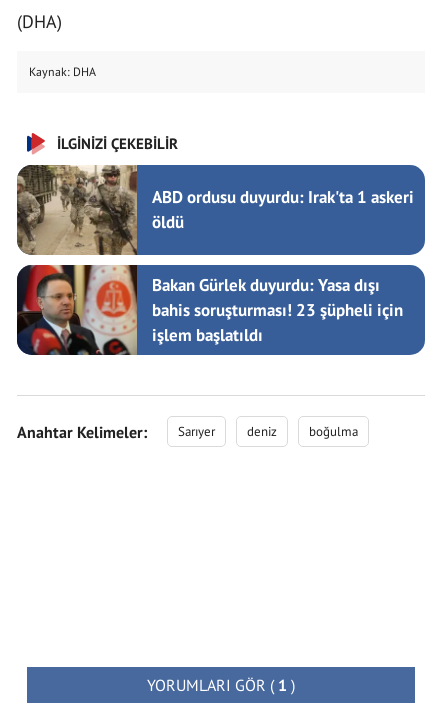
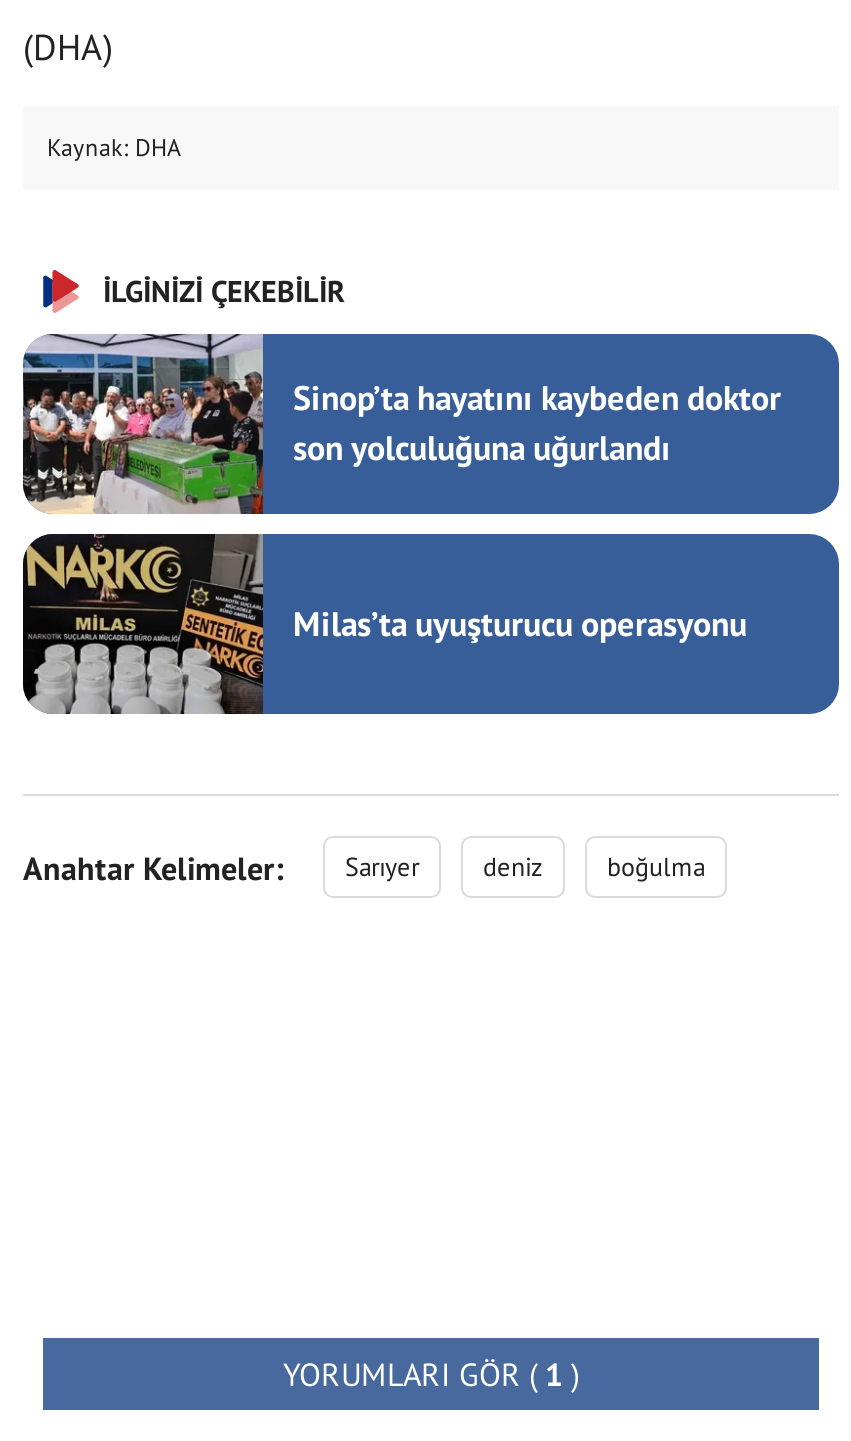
[16,165,414,256] [image] | ABD ordusu duyurdu: Irak'ta 1 askeri | öldü -> [21,332,781,516] [image] | Sinop’ta hayatını kaybeden doktor | son yolculuğuna uğurlandı
[17,264,403,356] [image] | Bakan Gürlek duyurdu: Yasa dışı | bahis soruşturması! 23 şüpheli için | işlem başlatıldı -> [23,532,747,714] [image] | Milas’ta uyuşturucu operasyonu

